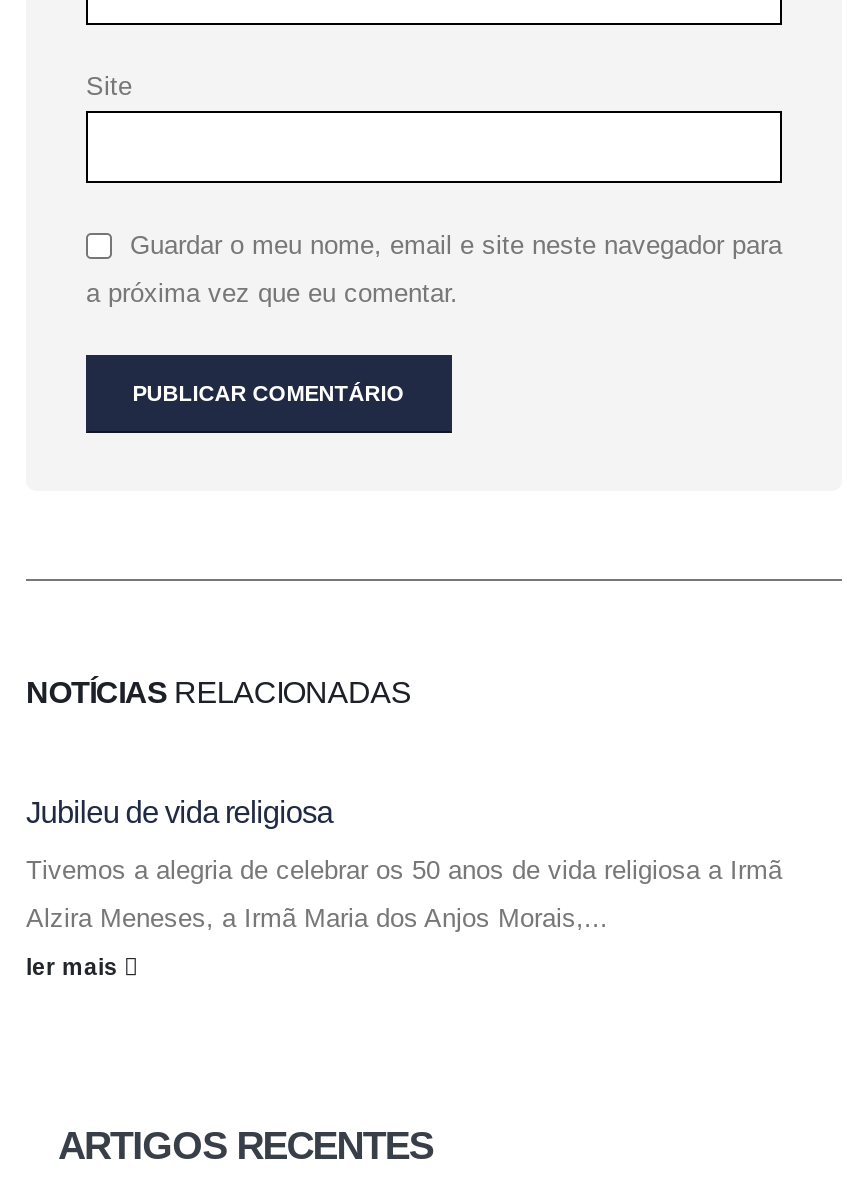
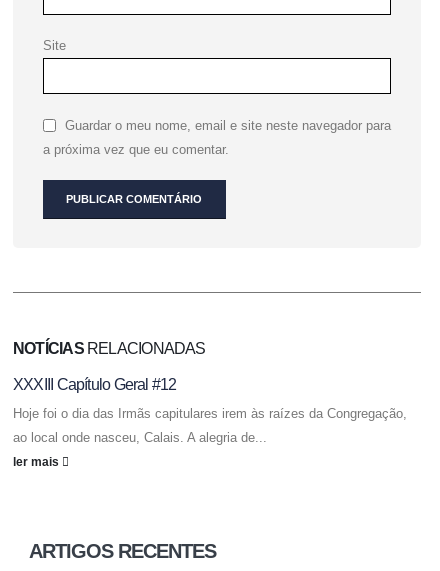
[26,795,333,829] Jubileu de vida religiosa -> [13,376,176,393] XXXIII Capítulo Geral #12
[26,855,782,885] Tivemos a alegria de celebrar os 50 anos de vida religiosa a Irmã -> [13,406,407,421] Hoje foi o dia das Irmãs capitulares irem às raízes da Congregação,
[26,903,608,933] Alzira Meneses, a Irmã Maria dos Anjos Morais,... -> [13,430,267,445] ao local onde nasceu, Calais. A alegria de...

